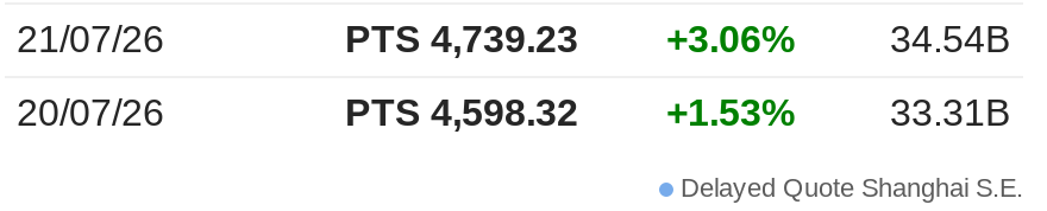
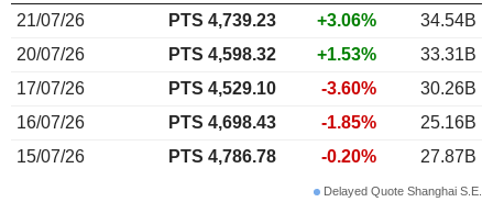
none -> [17,79,476,166] 17/07/26 | PTS 4,529.10 | -3.60% | 30.26B | 16/07/26 | PTS 4,698.43 | -1.85% | 25.16B | 15/07/26 | PTS 4,786.78 | -0.20% | 27.87B

